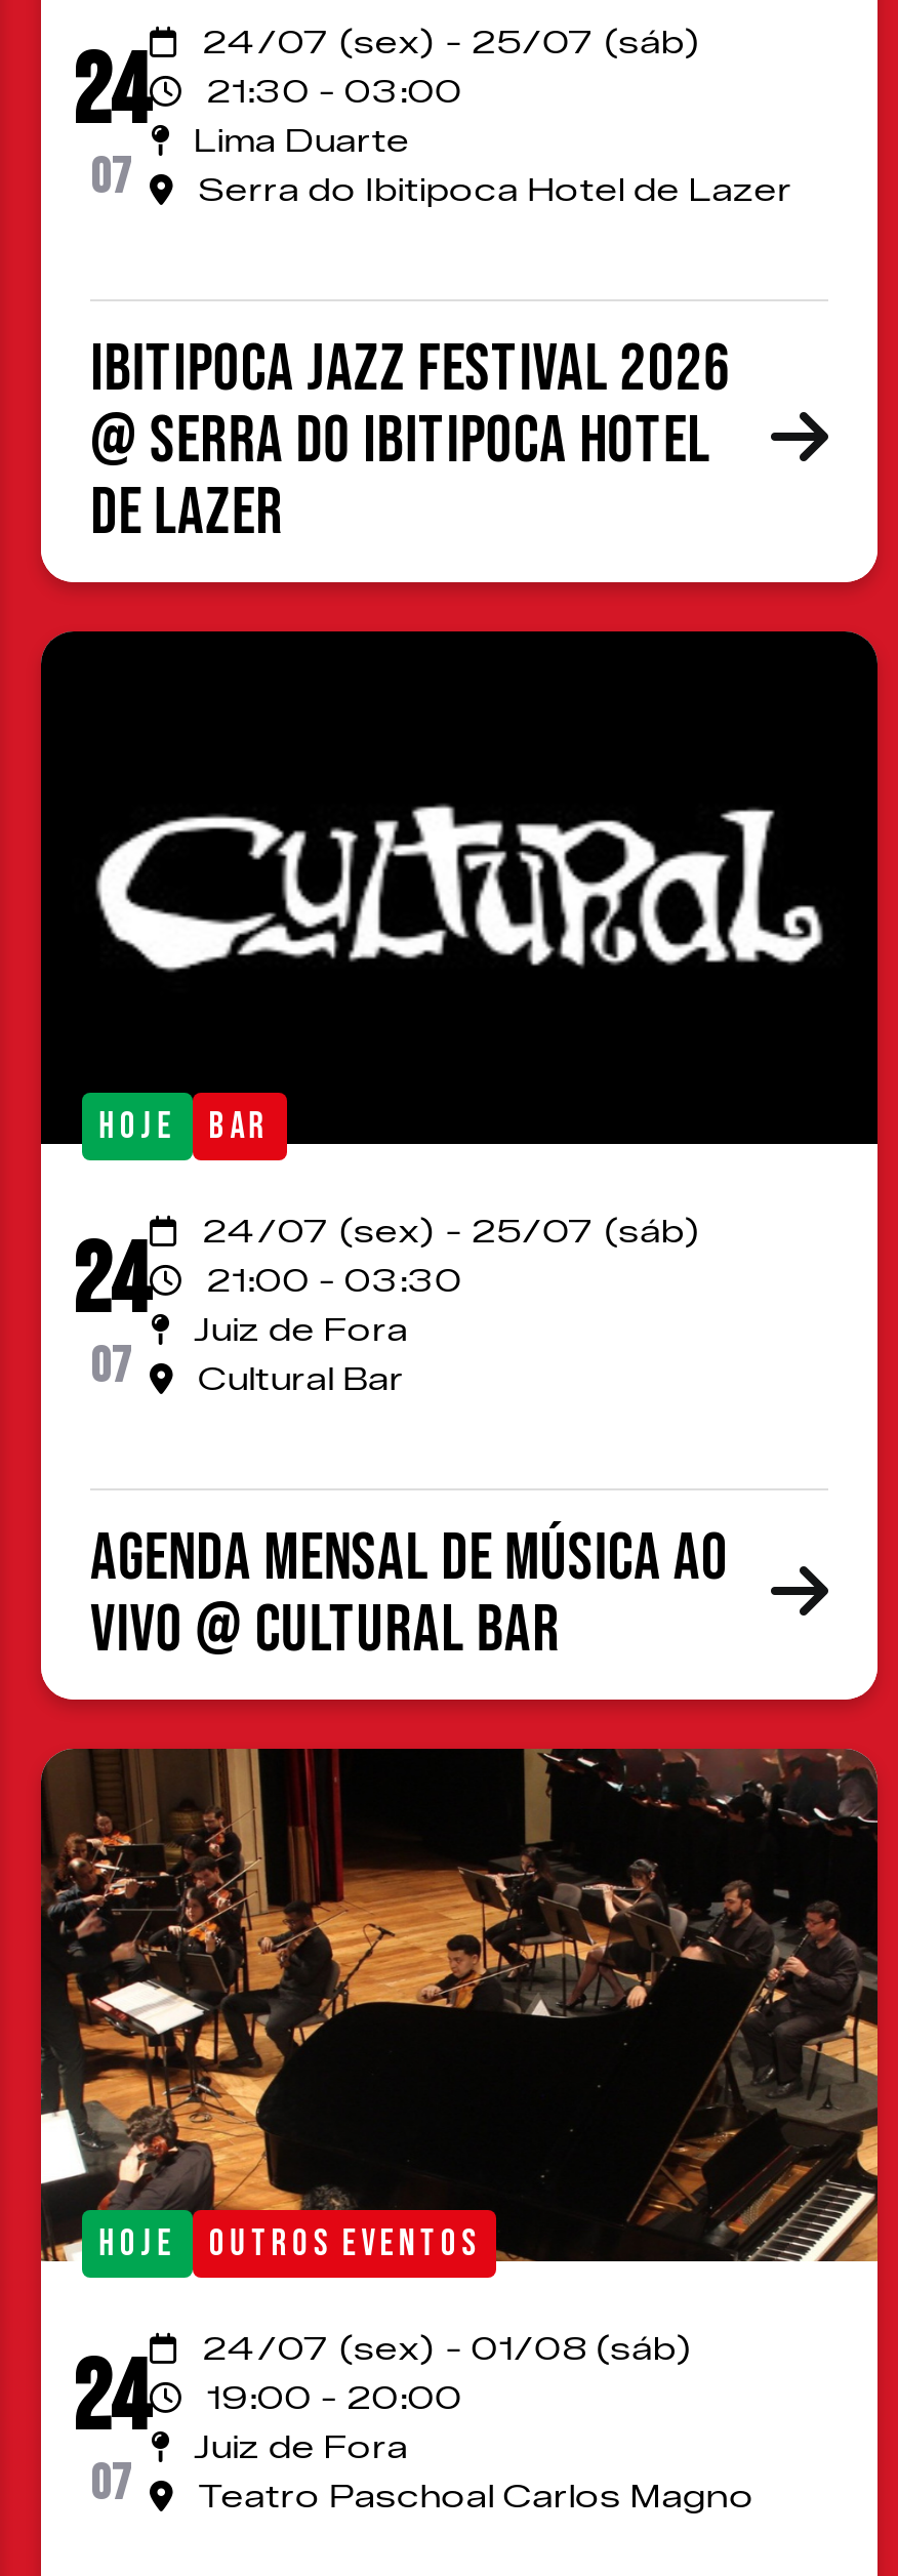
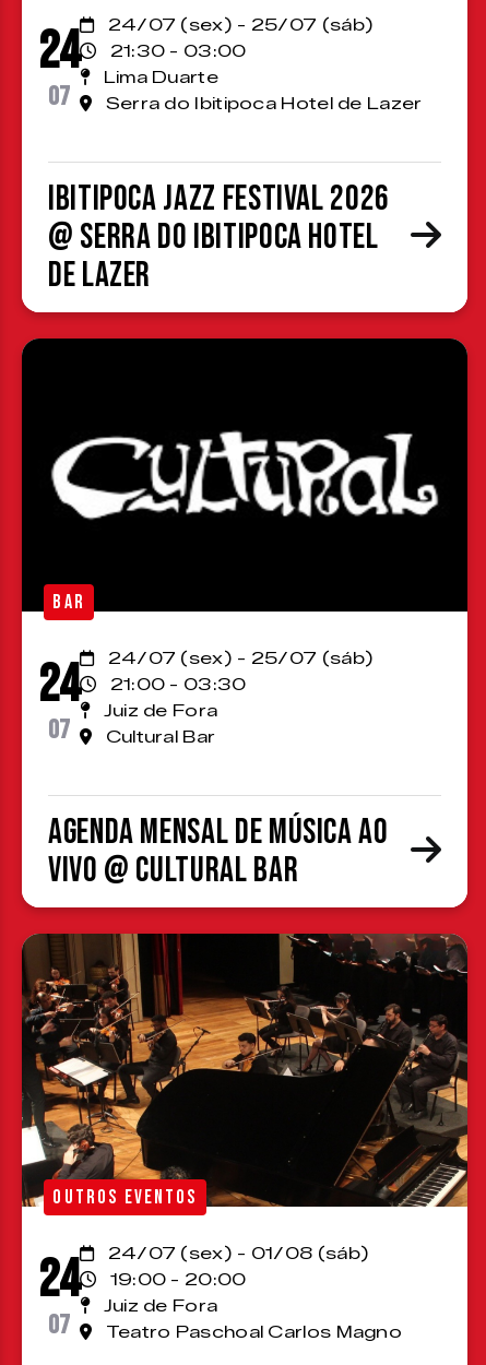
[99,1105,176,1148] HOJE -> none
[99,2222,176,2265] HOJE -> none

